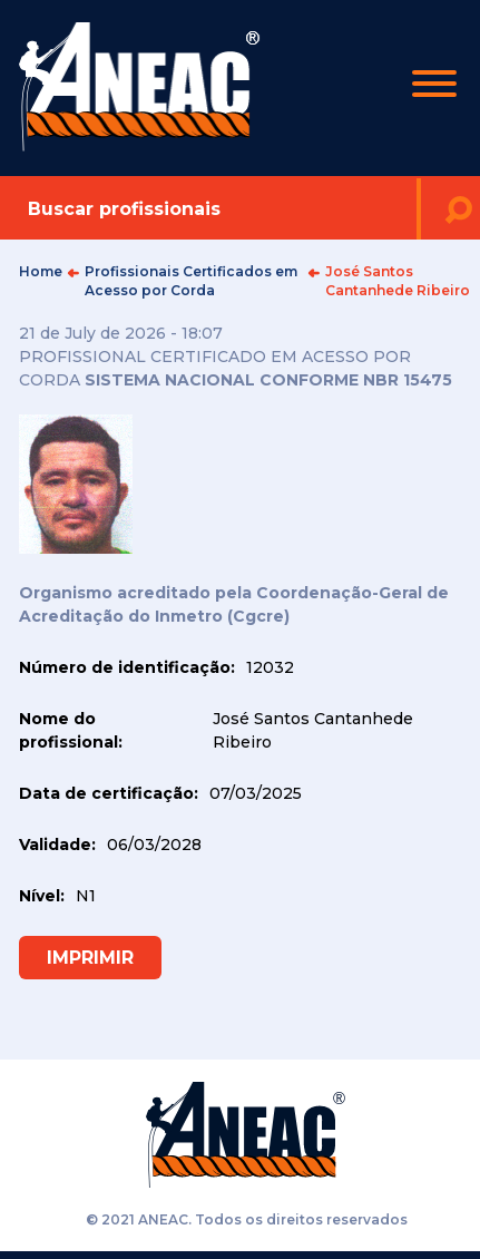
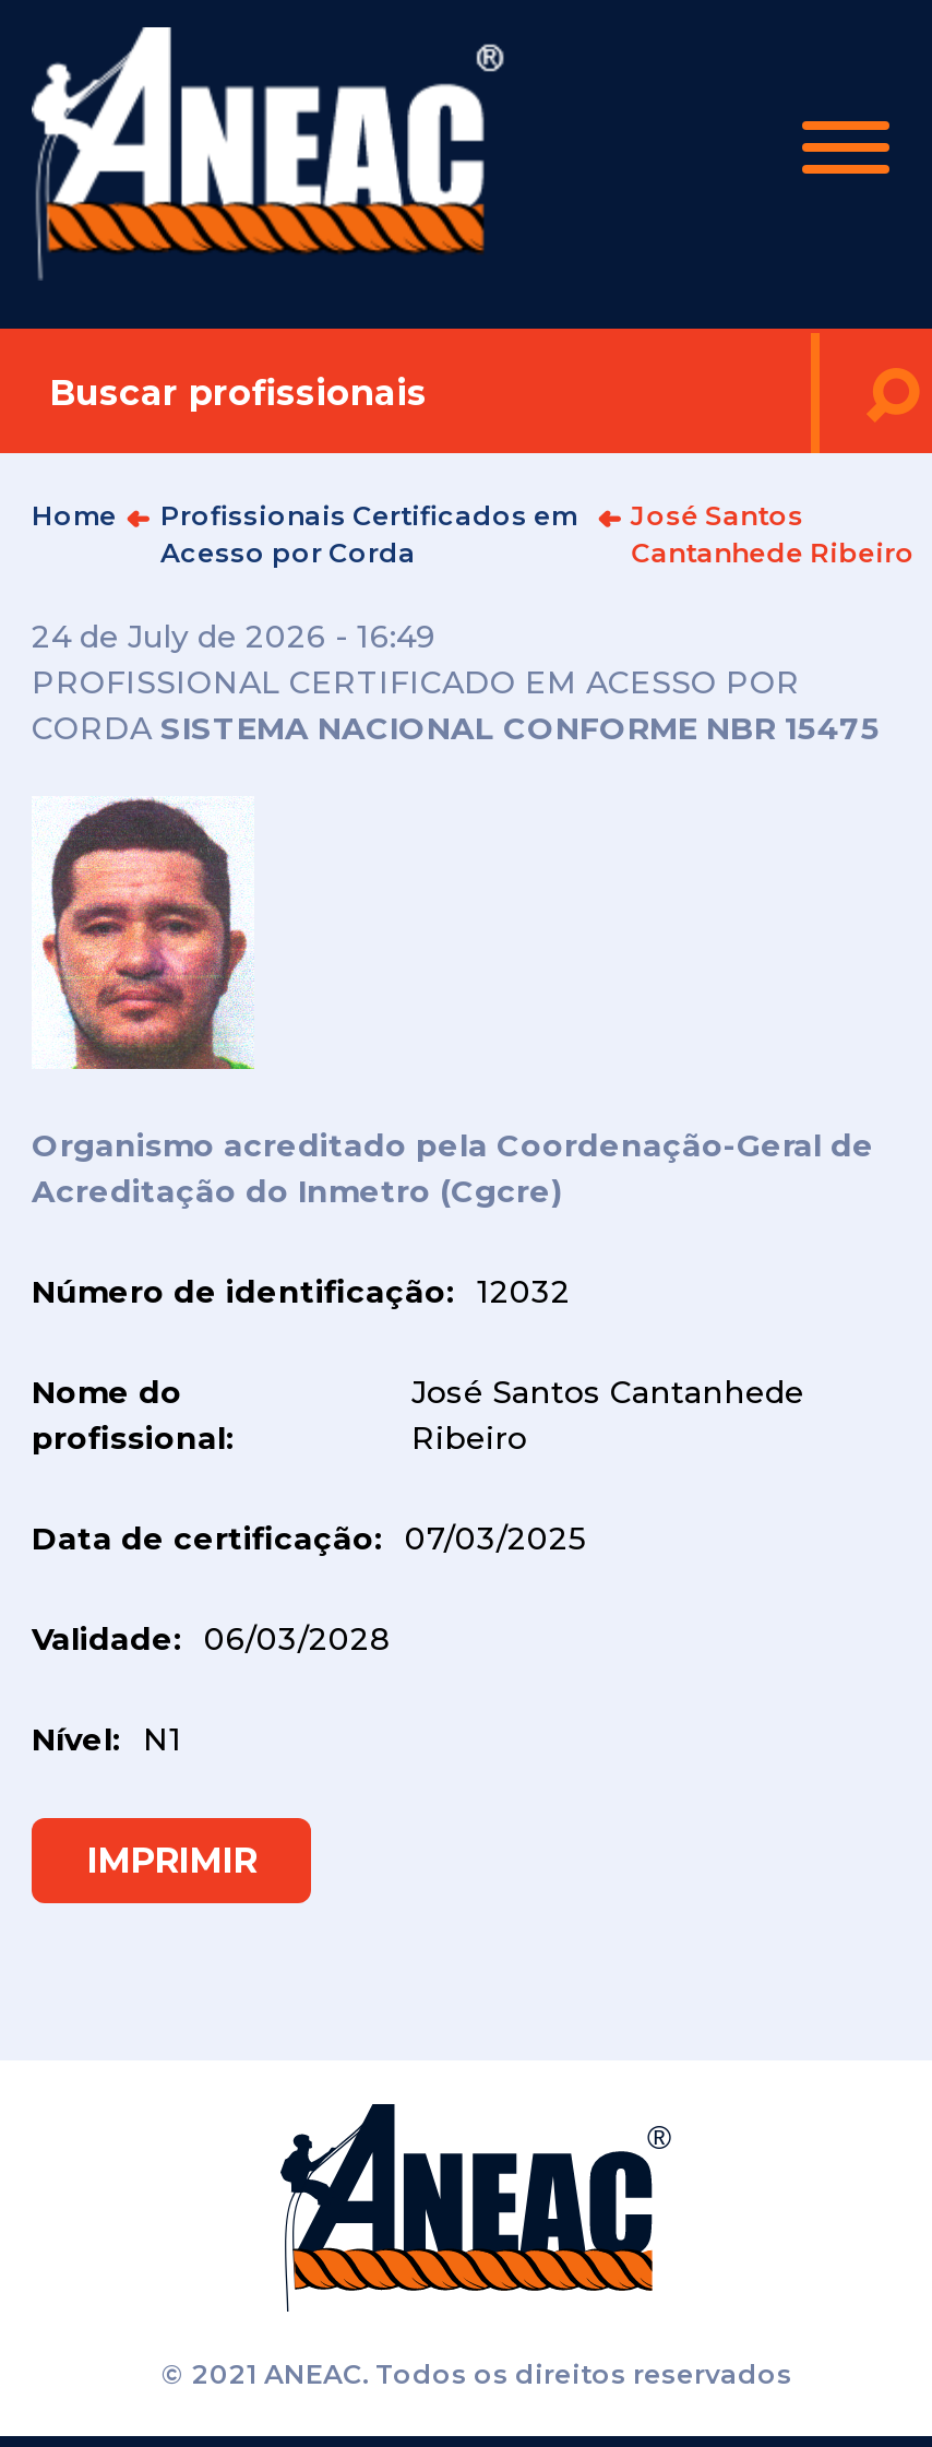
[19,323,223,343] 21 de July de 2026 - 18:07 -> [32,617,435,656] 24 de July de 2026 - 16:49

